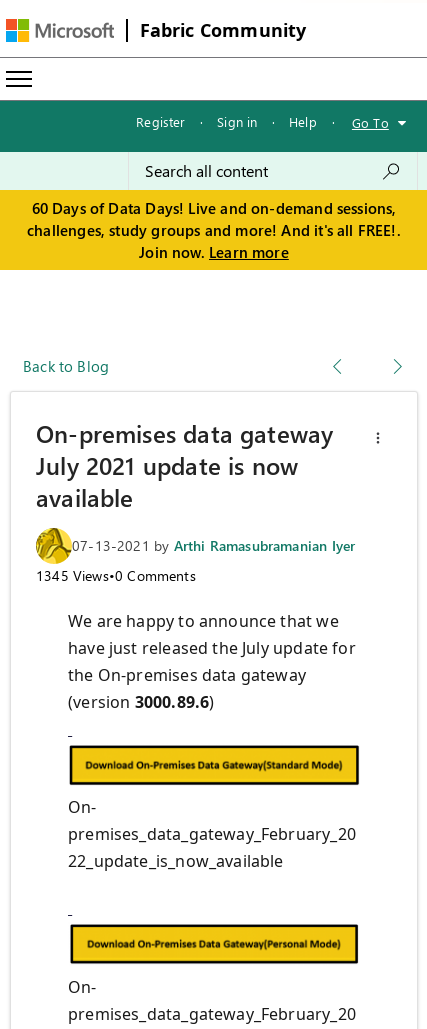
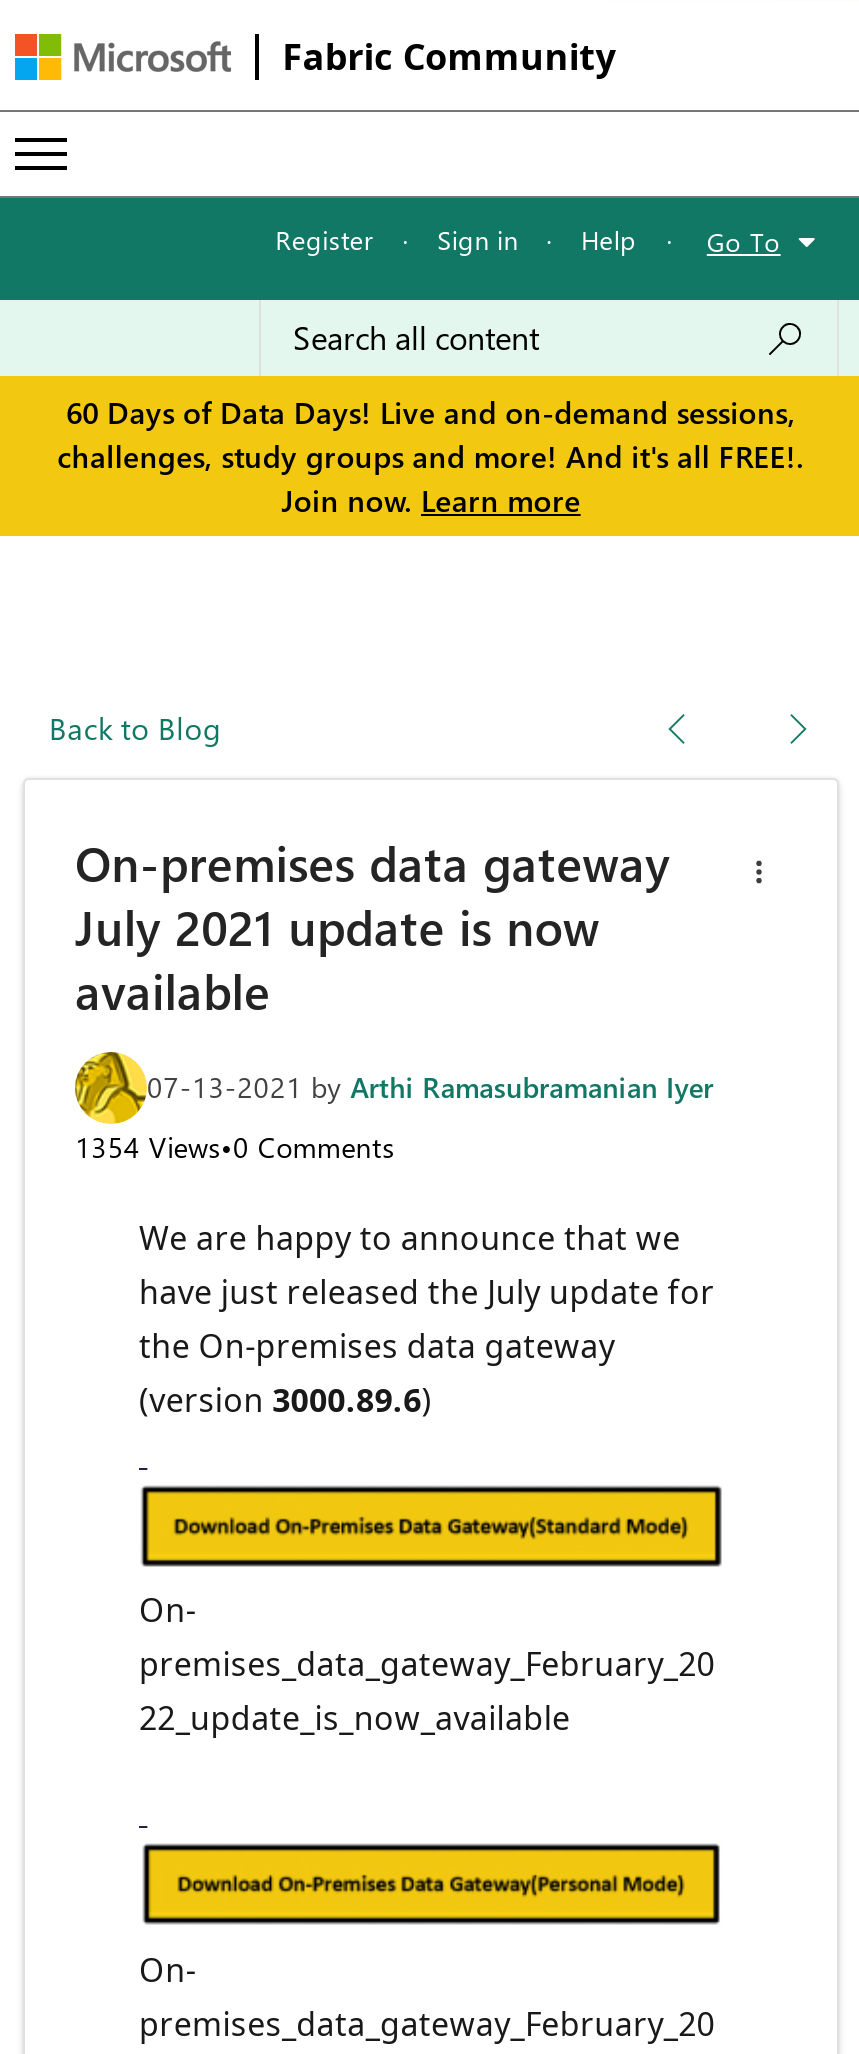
[36,566,196,585] 1345 Views•0 Comments -> [75,1129,395,1167] 1354 Views•0 Comments

